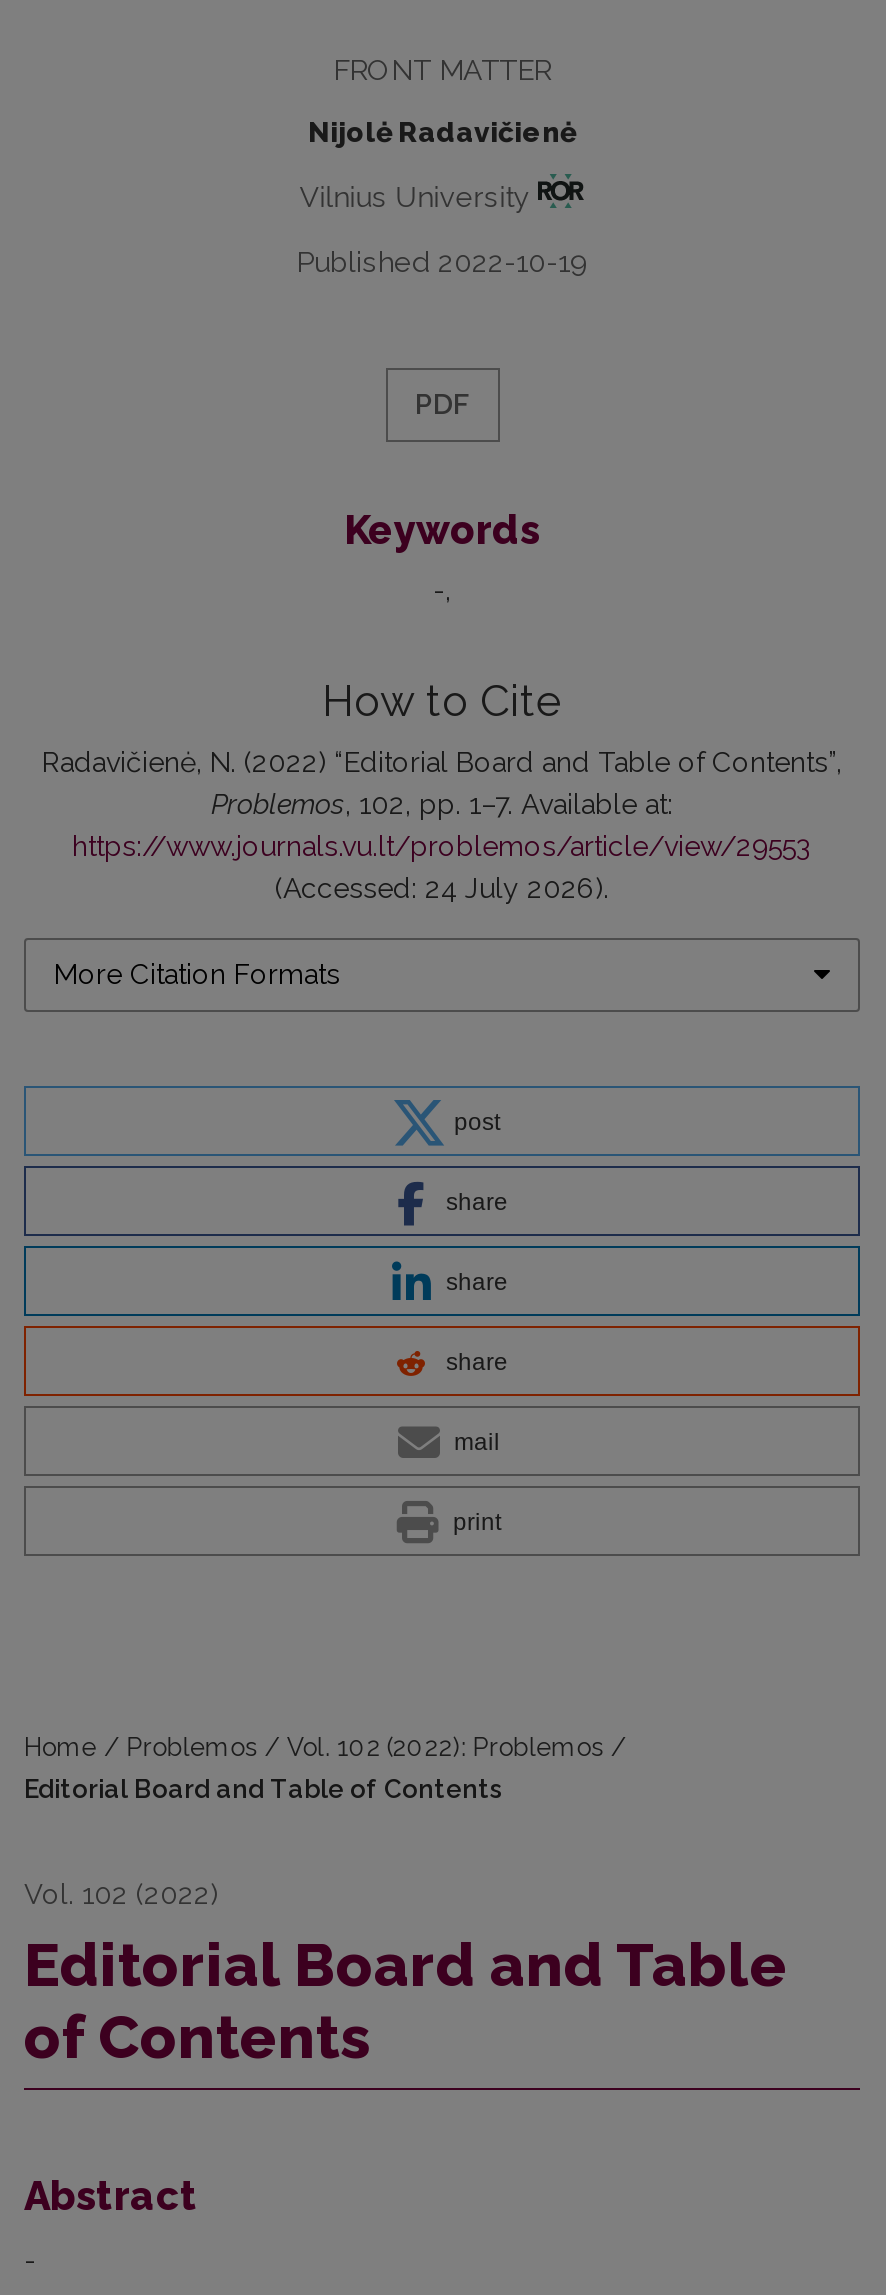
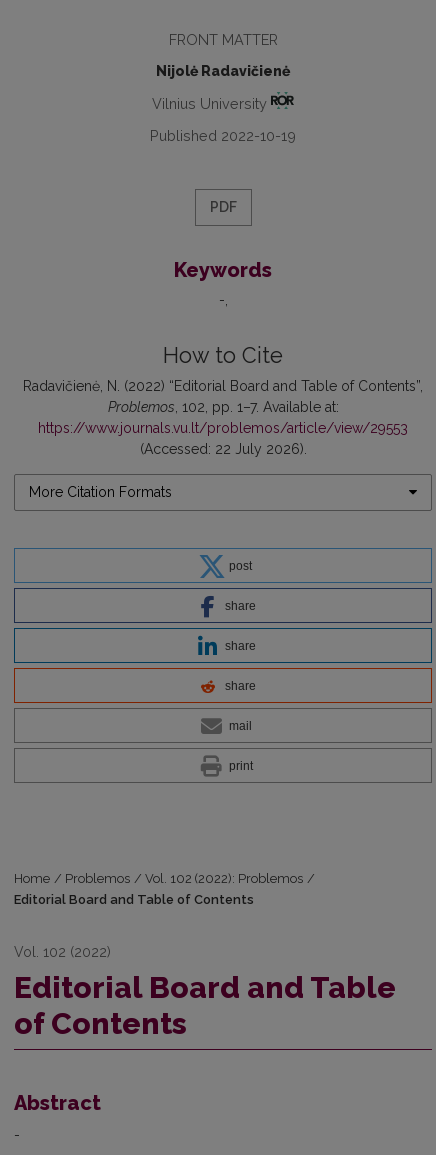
[275,871,609,903] (Accessed: 24 July 2026). -> [139,441,306,457] (Accessed: 22 July 2026).

